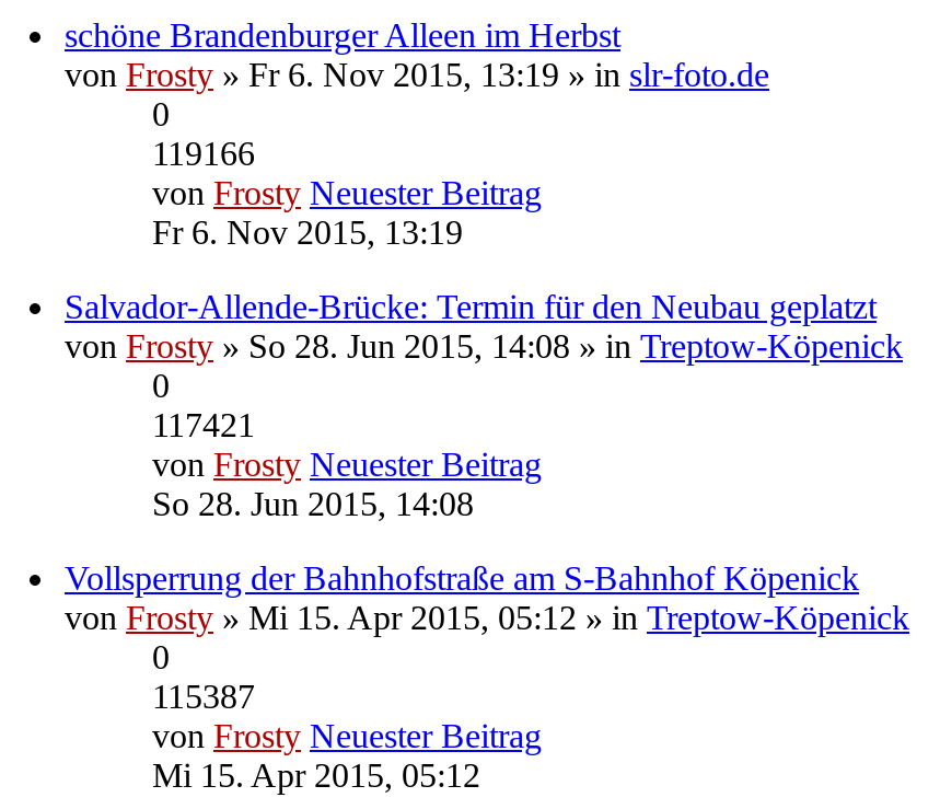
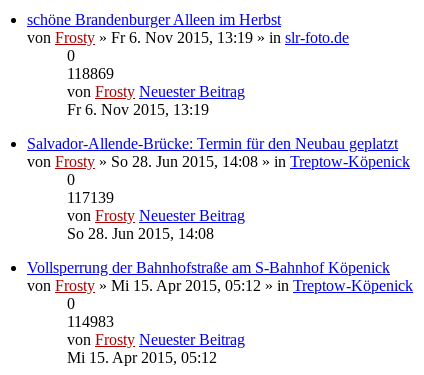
[152,134,255,172] 119166 -> [67,65,114,82] 118869
[152,406,255,443] 117421 -> [67,189,114,206] 117139
[152,677,255,715] 115387 -> [67,313,114,330] 114983

